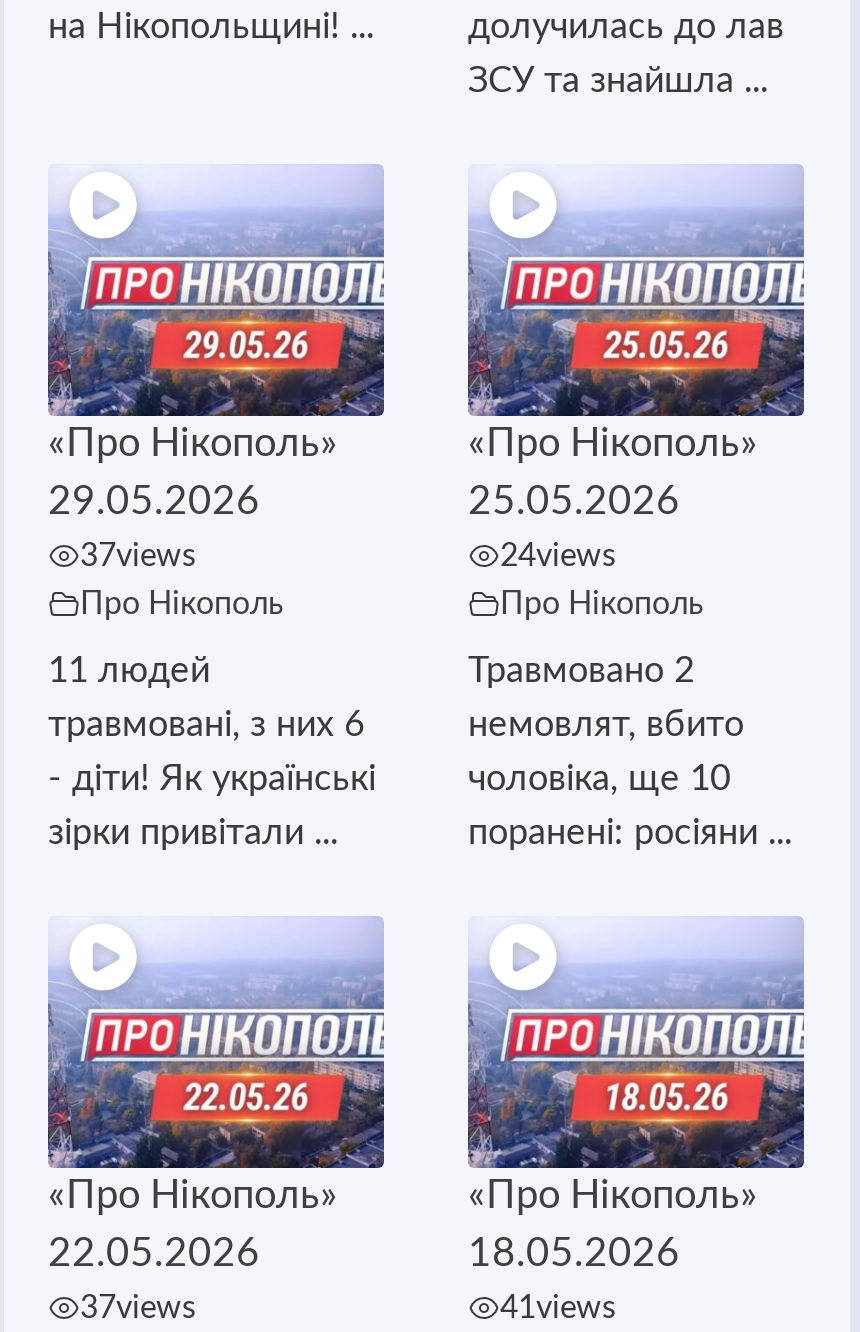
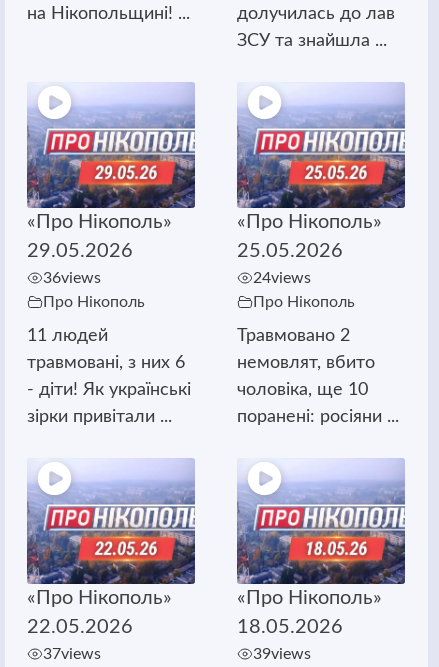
[80,540,196,572] 37views -> [43,270,101,286] 36views
[500,1292,616,1324] 41 views -> [253,646,311,662] 39 views

